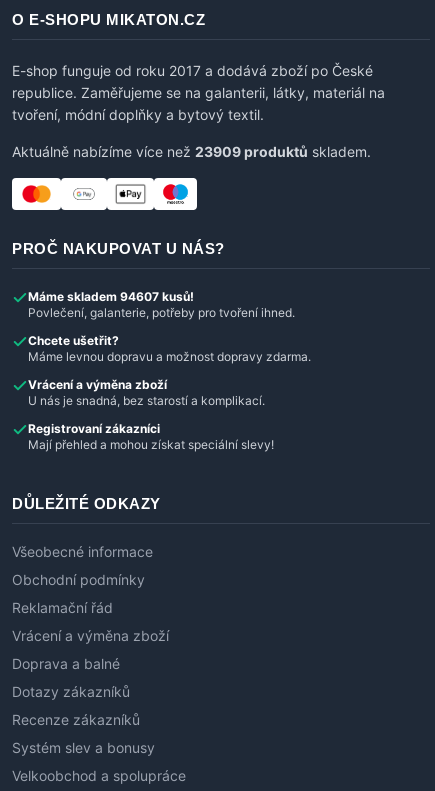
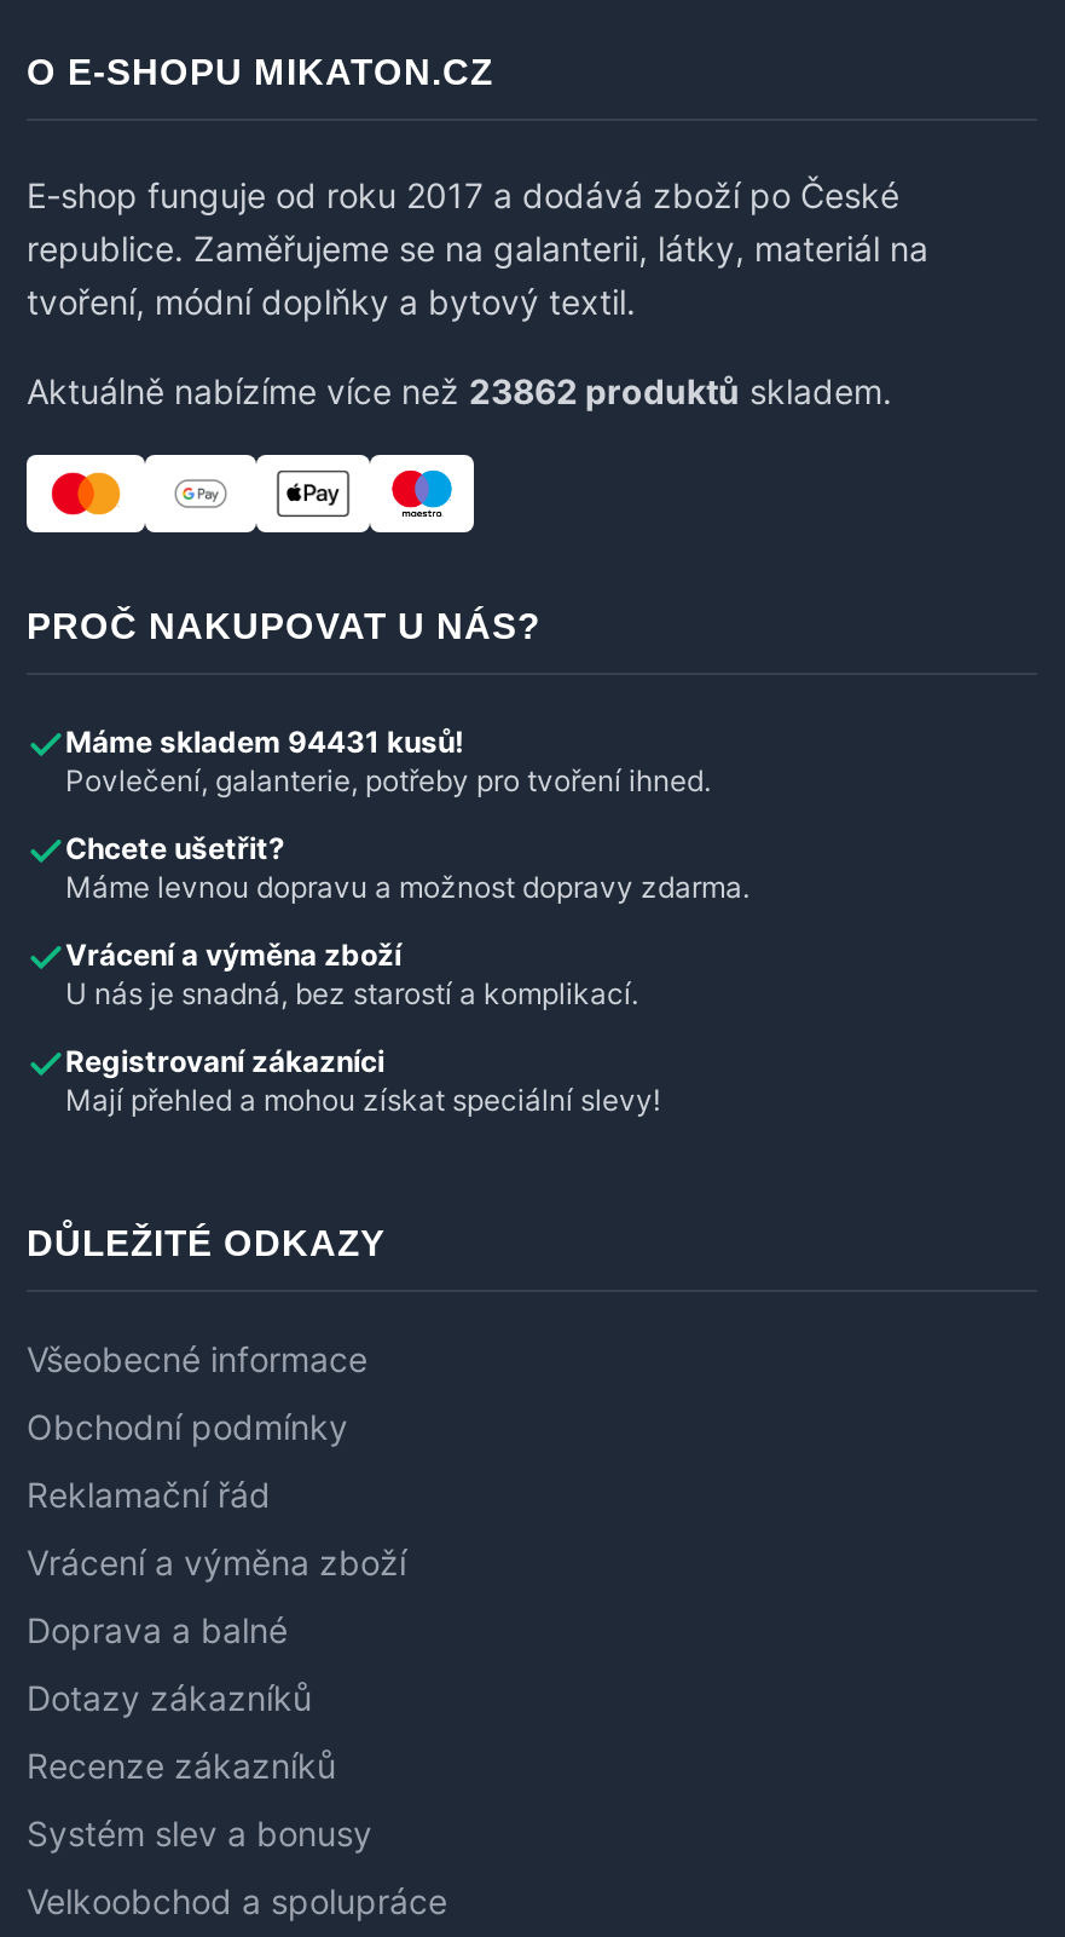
[12,143,371,160] Aktuálně nabízíme více než 23909 produktů skladem. -> [27,369,892,411] Aktuálně nabízíme více než 23862 produktů skladem.
[28,289,194,304] Máme skladem 94607 kusů! -> [65,723,464,759] Máme skladem 94431 kusů!

